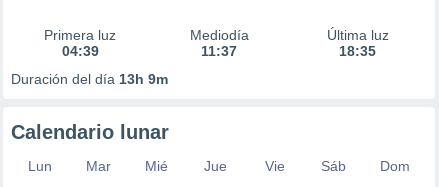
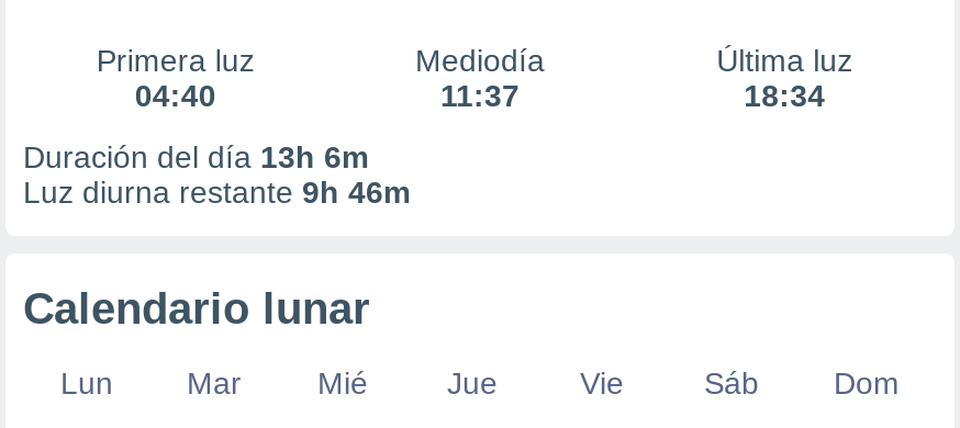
[62,43,99,59] 04:39 -> [135,78,216,113] 04:40
[339,43,376,59] 18:35 -> [744,78,825,113] 18:34
[11,71,168,87] Duración del día 13h 9m -> [23,139,410,210] Duración del día 13h 6m | Luz diurna restante 9h 46m

